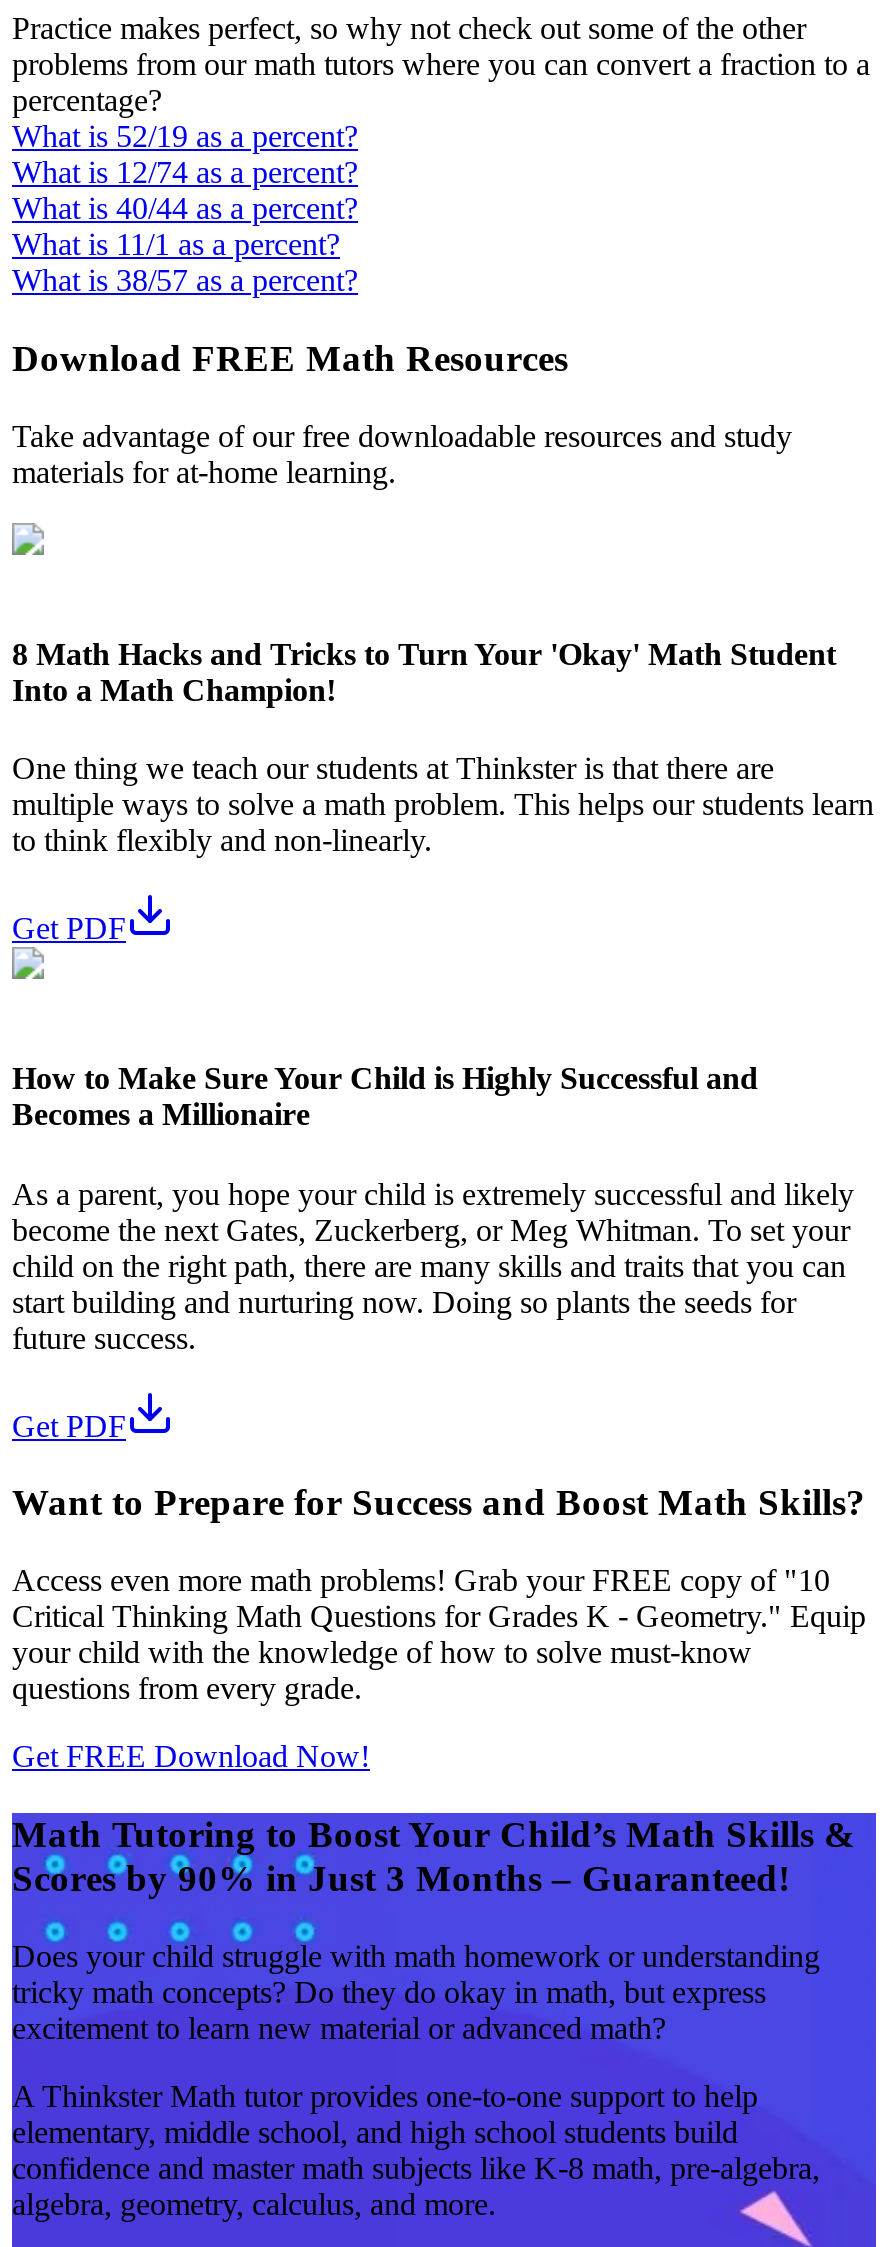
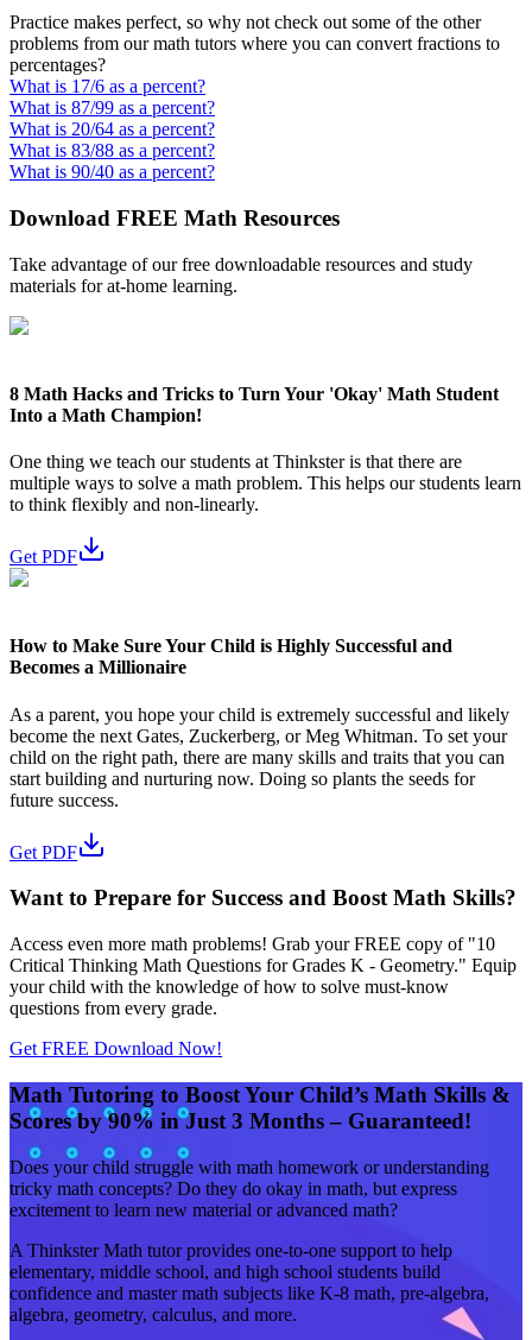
[12,47,870,297] problems from our math tutors where you can convert a fraction to a | percentage? | What is 52/19 as a percent? | What is 12/74 as a percent? | What is 40/44 as a percent? | What is 11/1 as a percent? | What is 38/57 as a percent? -> [9,33,500,182] problems from our math tutors where you can convert fractions to | percentages? | What is 17/6 as a percent? | What is 87/99 as a percent? | What is 20/64 as a percent? | What is 83/88 as a percent? | What is 90/40 as a percent?

